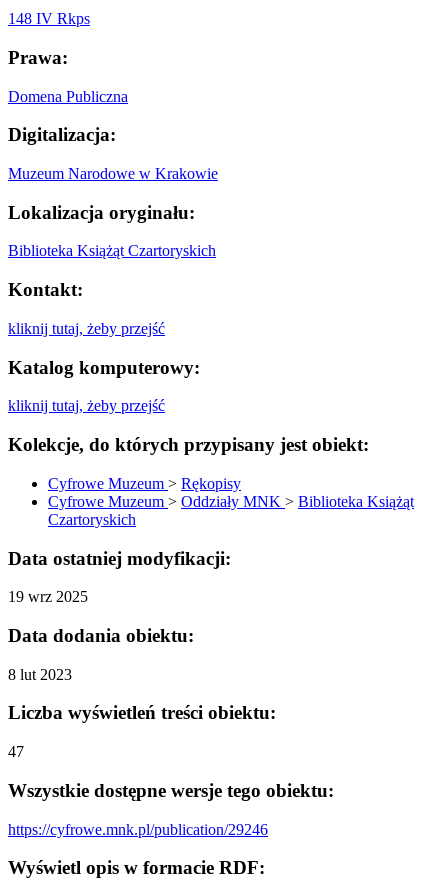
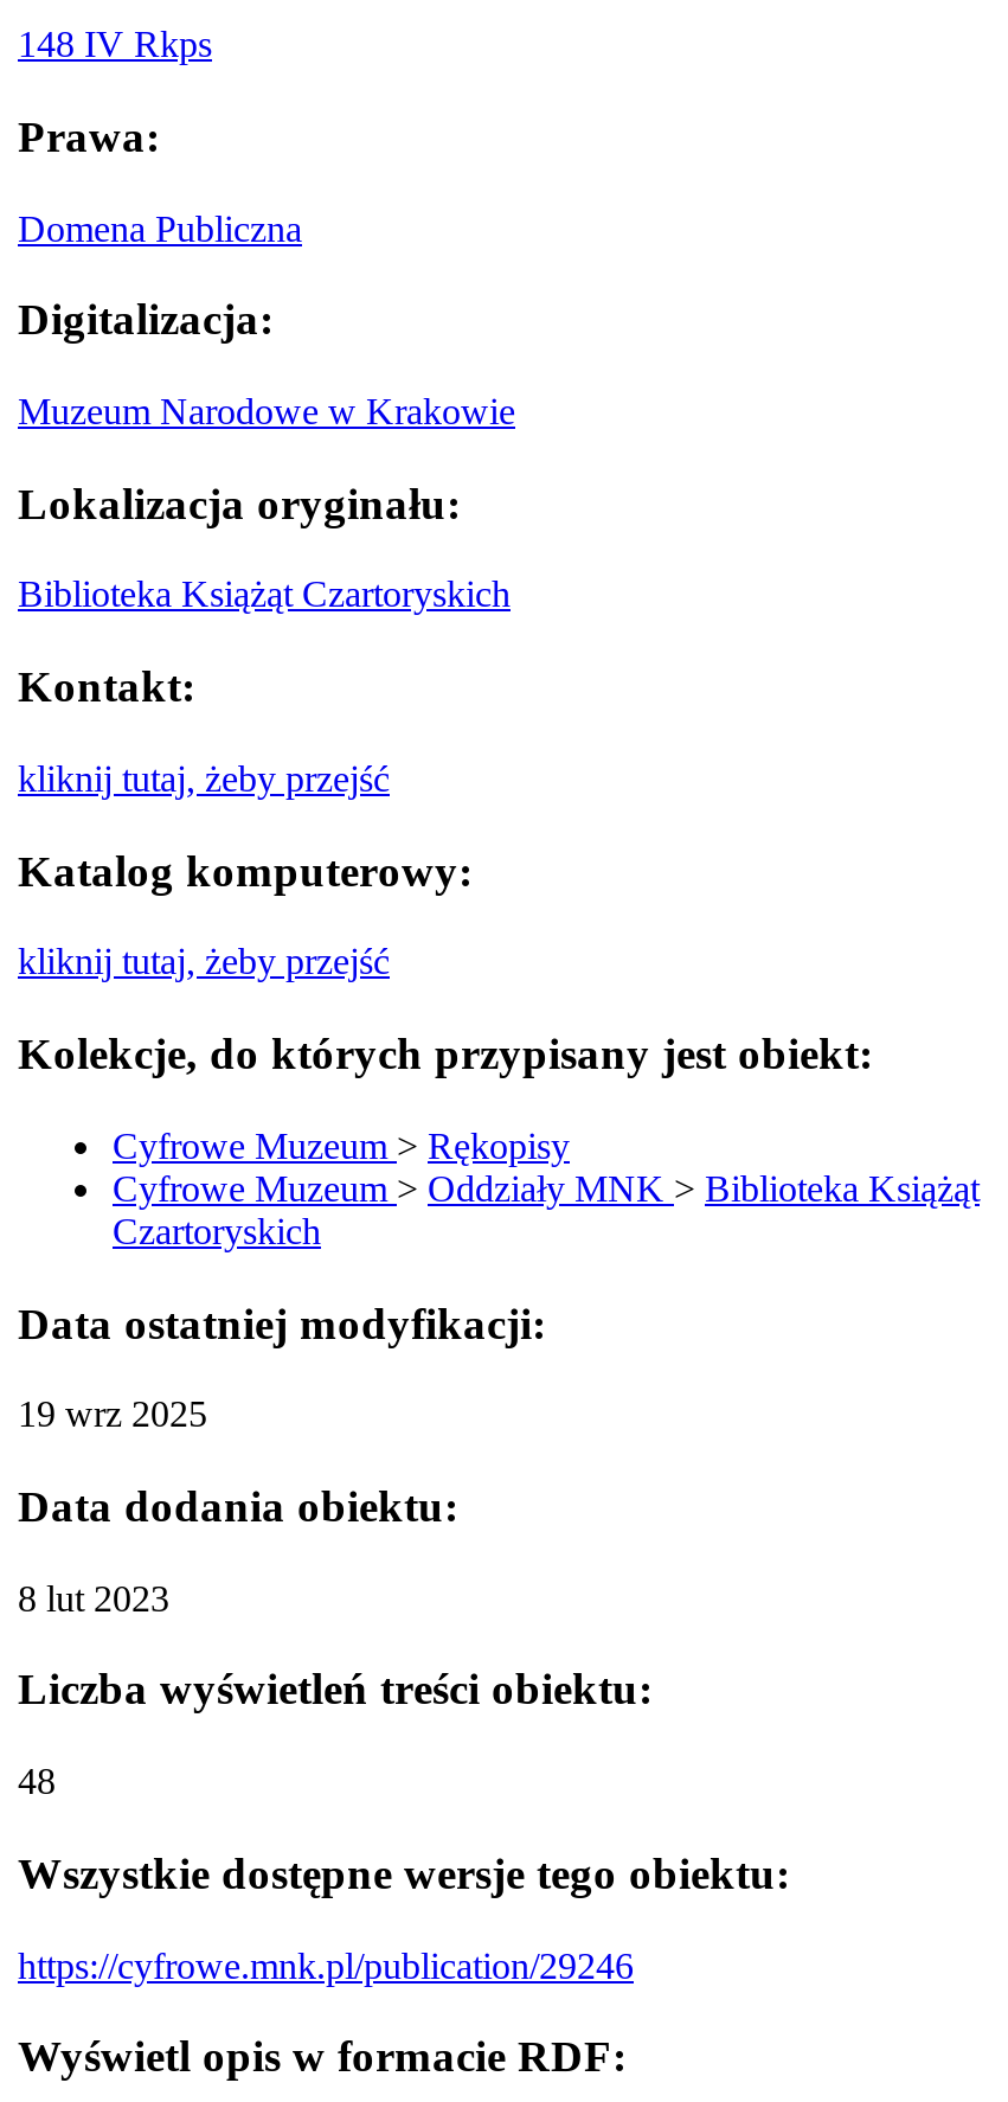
[8,743,24,760] 47 -> [18,1761,56,1801] 48

